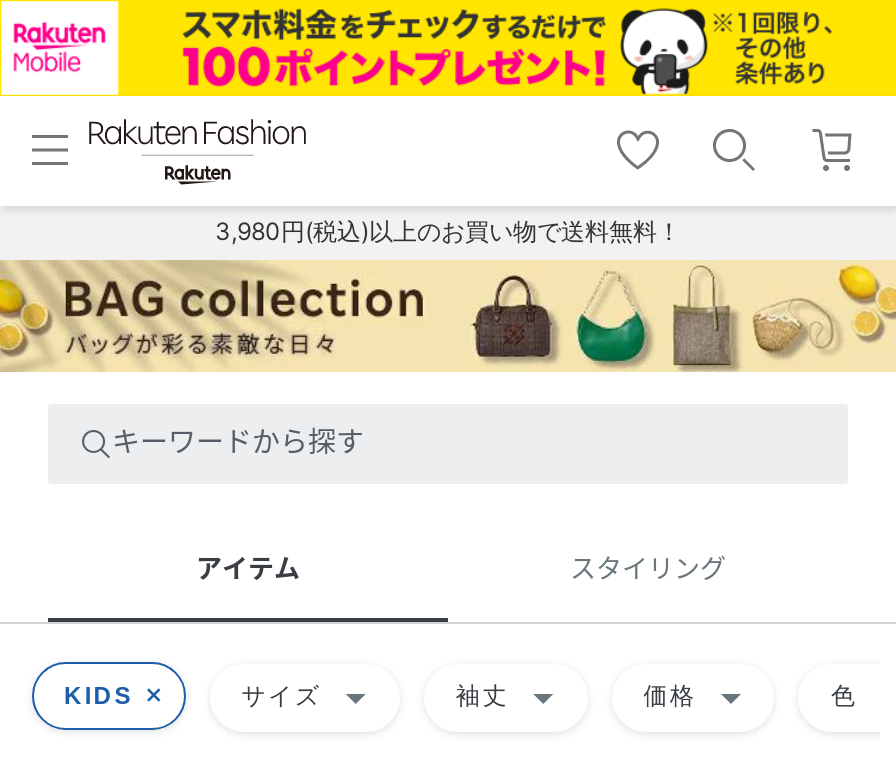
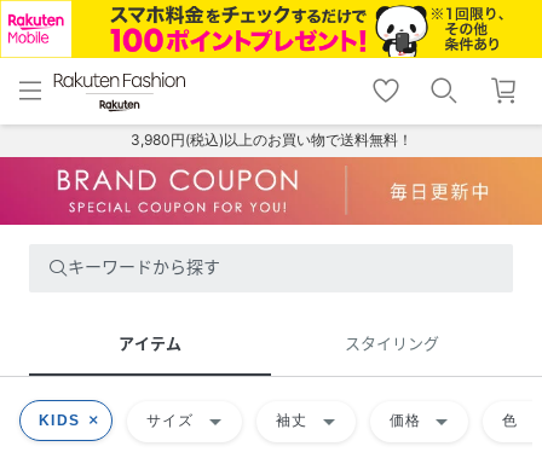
[6,260,890,372] [image] -> [4,156,538,226] [image]

